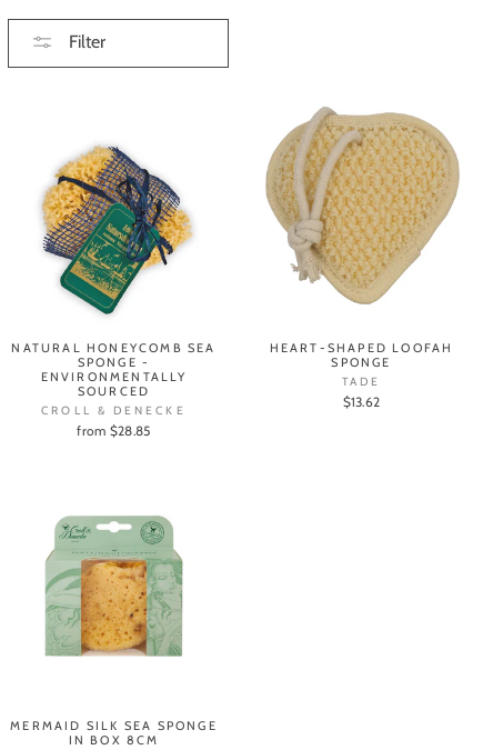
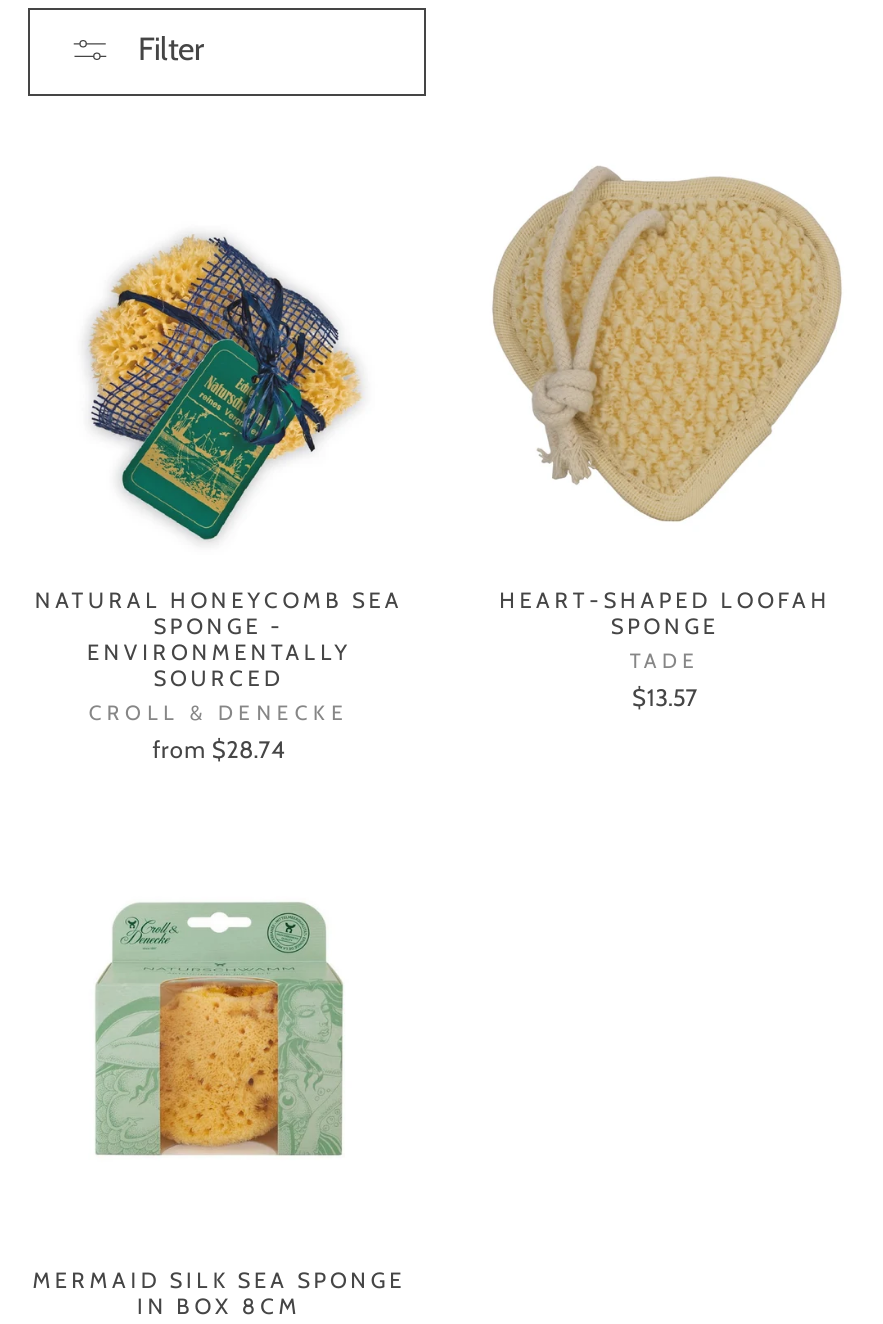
[343,394,380,409] $13.62 -> [632,683,698,711] $13.57
[77,423,151,438] from $28.85 -> [152,735,286,763] from $28.74

